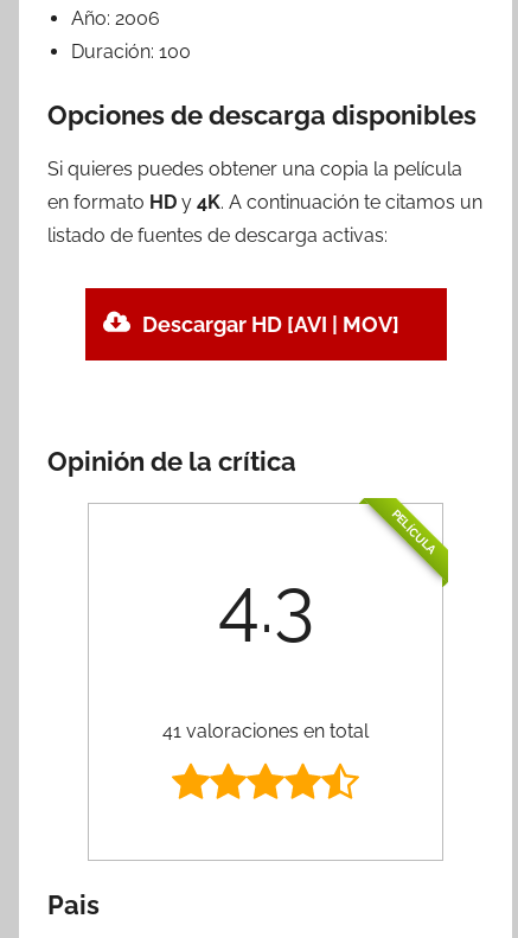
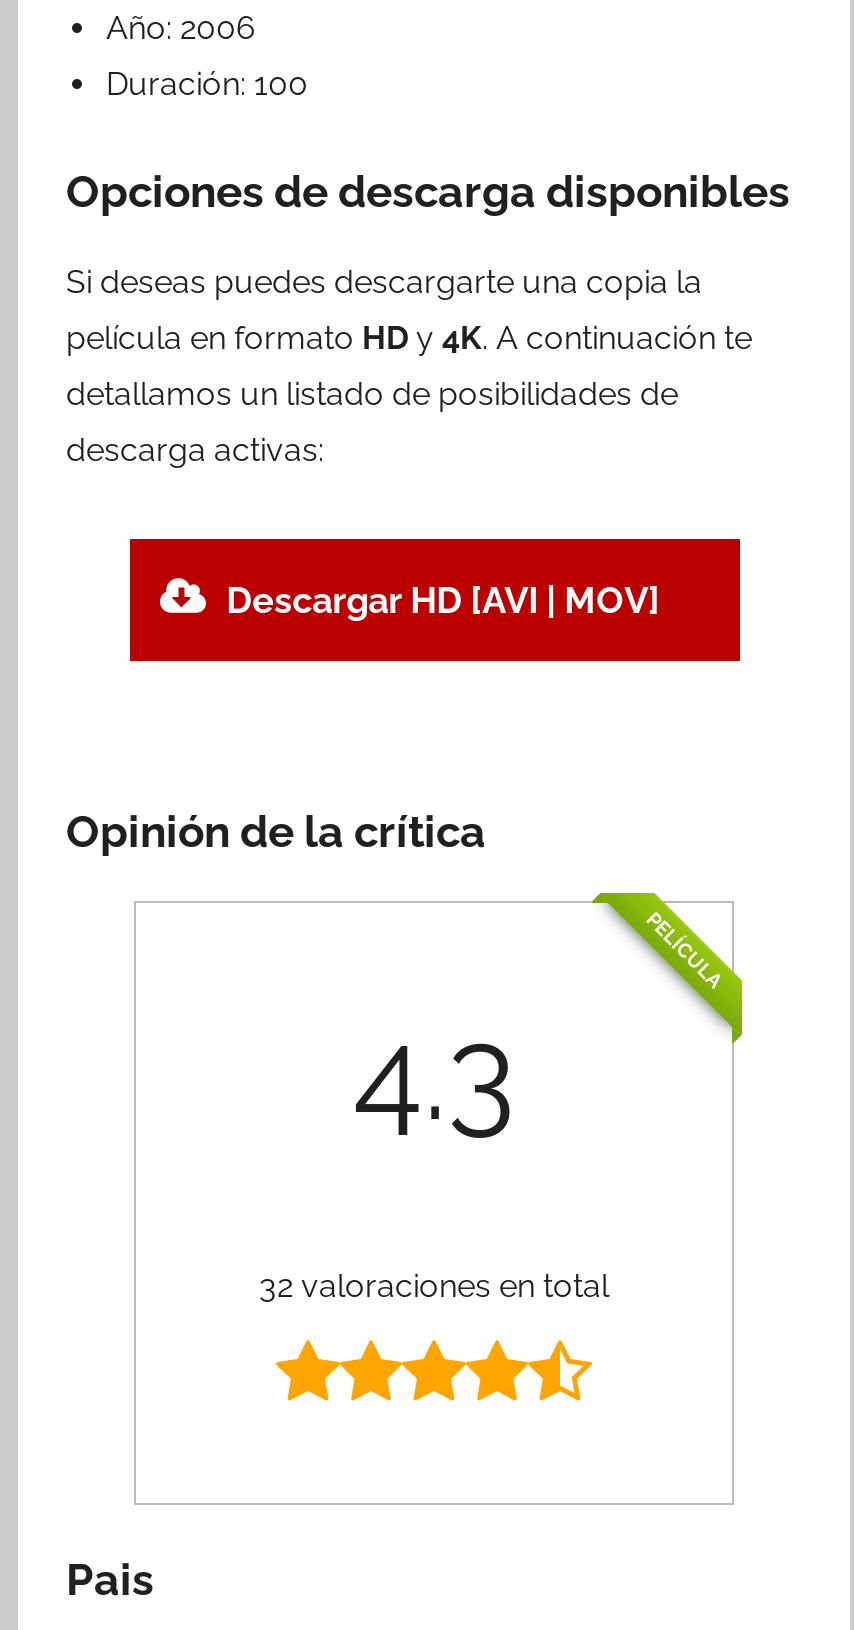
[47,158,482,247] Si quieres puedes obtener una copia la película | en formato HD y 4K. A continuación te citamos un | listado de fuentes de descarga activas: -> [66,263,752,469] Si deseas puedes descargarte una copia la | película en formato HD y 4K. A continuación te | detallamos un listado de posibilidades de | descarga activas:
[162,720,369,742] 41 valoraciones en total -> [259,1267,609,1305] 32 valoraciones en total

